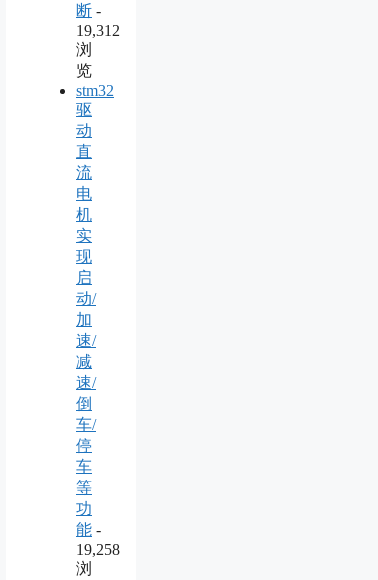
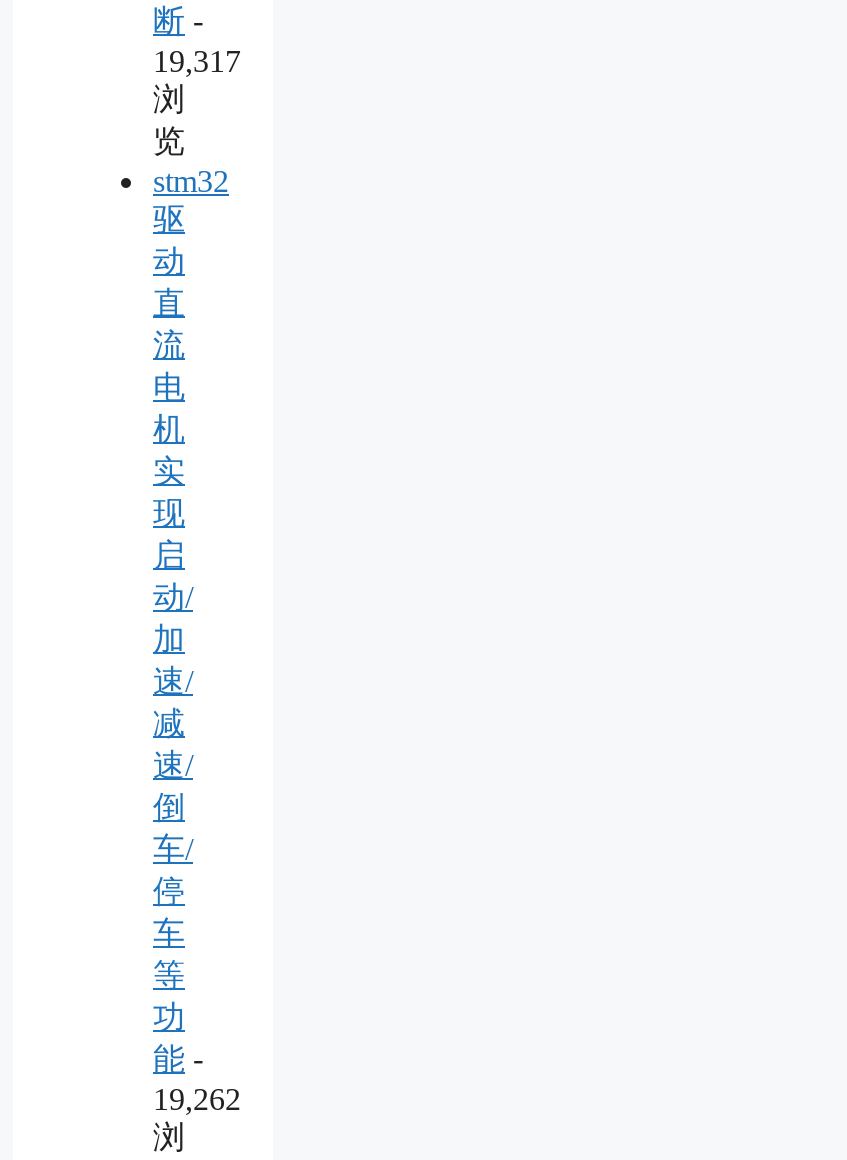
[76,22,120,39] 19,312 -> [153,45,241,79] 19,317
[76,541,120,558] 19,258 -> [153,1083,241,1117] 19,262

